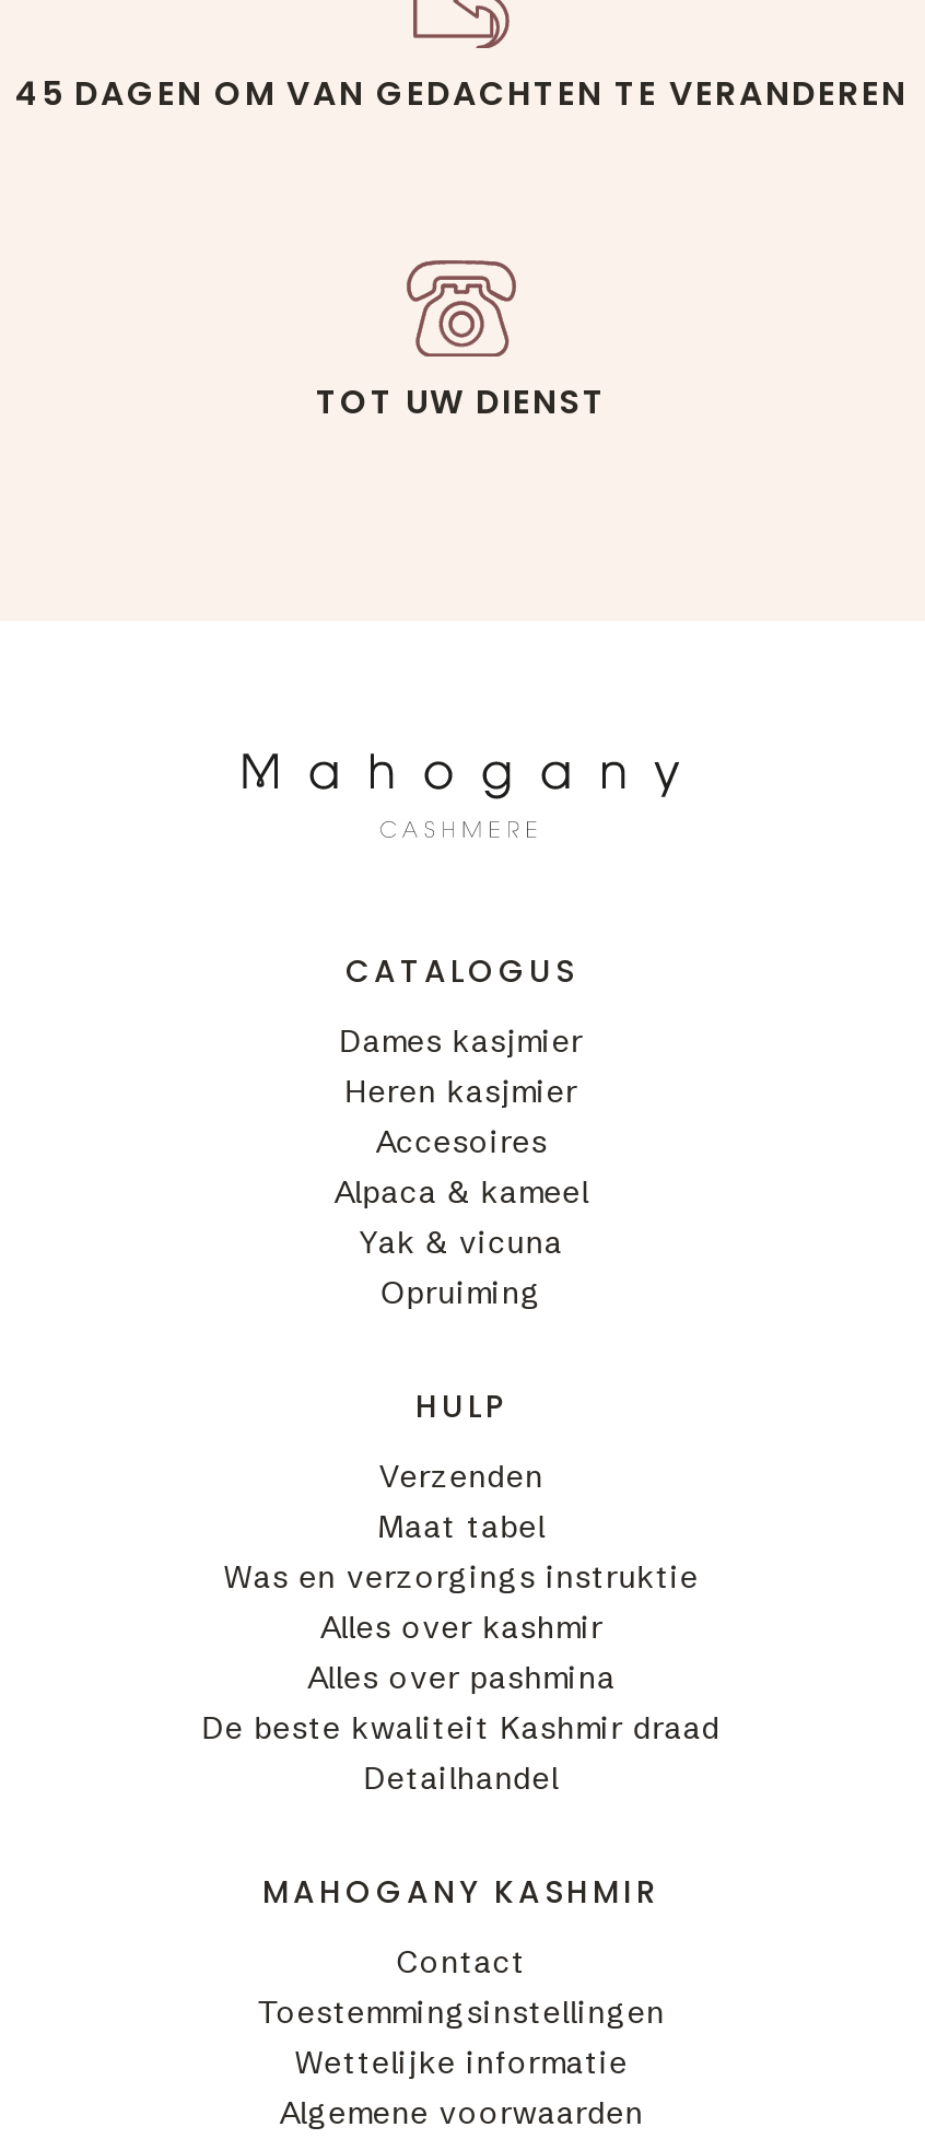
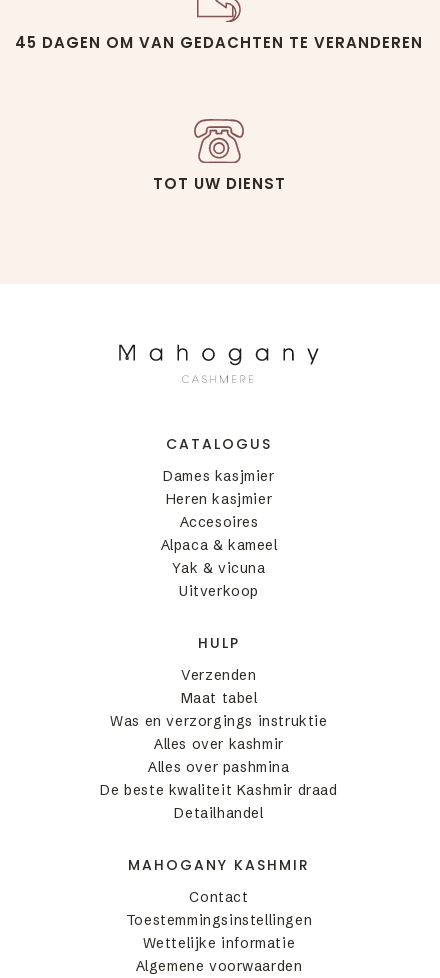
[381,1272,542,1312] Opruiming -> [179,582,259,600] Uitverkoop

